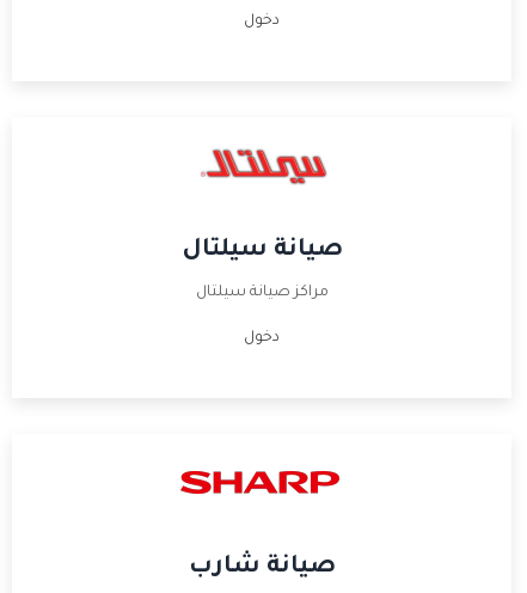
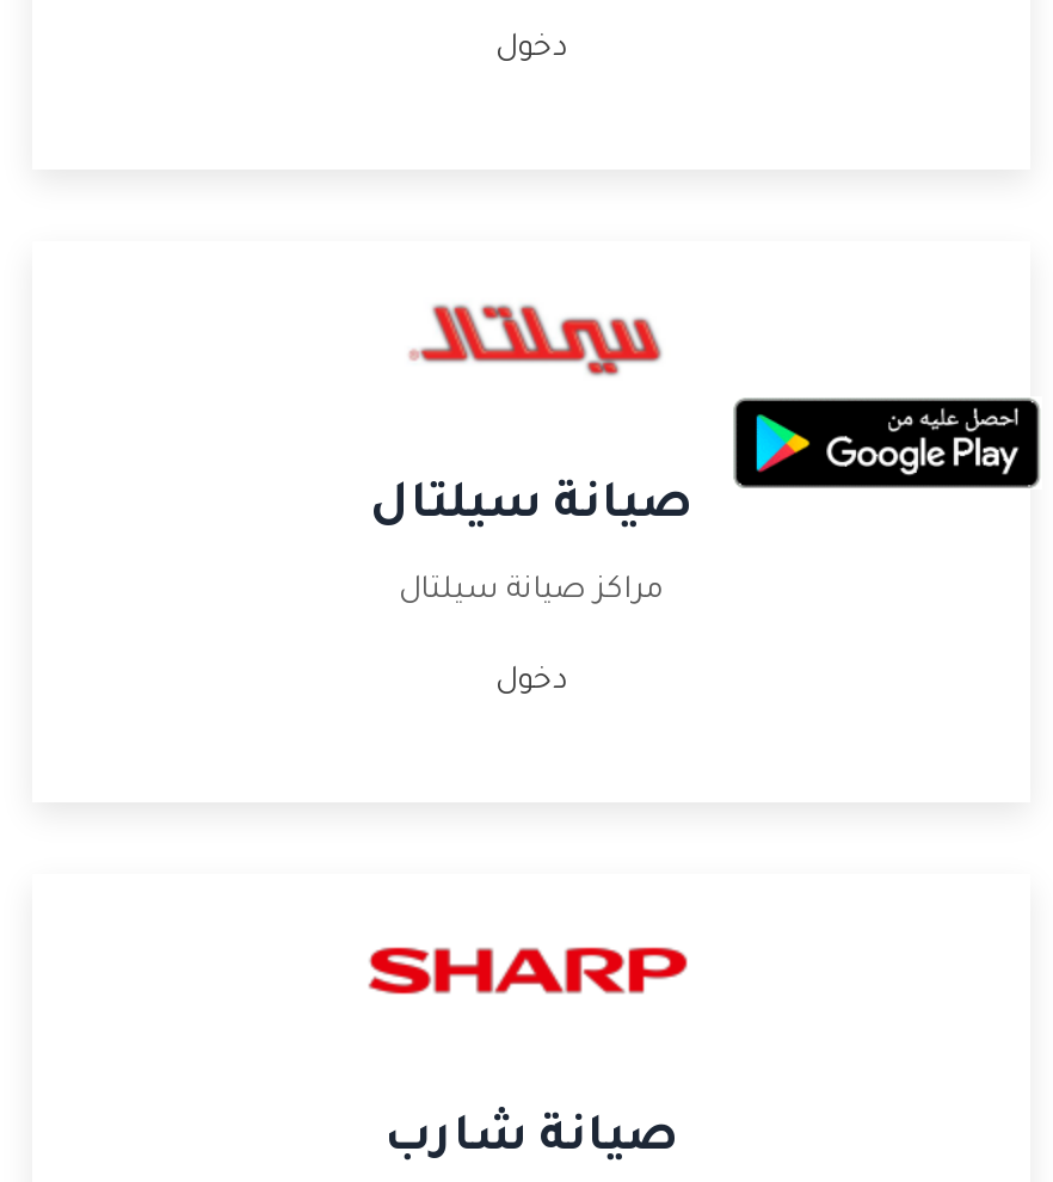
none -> [732,396,1042,490] [image]

